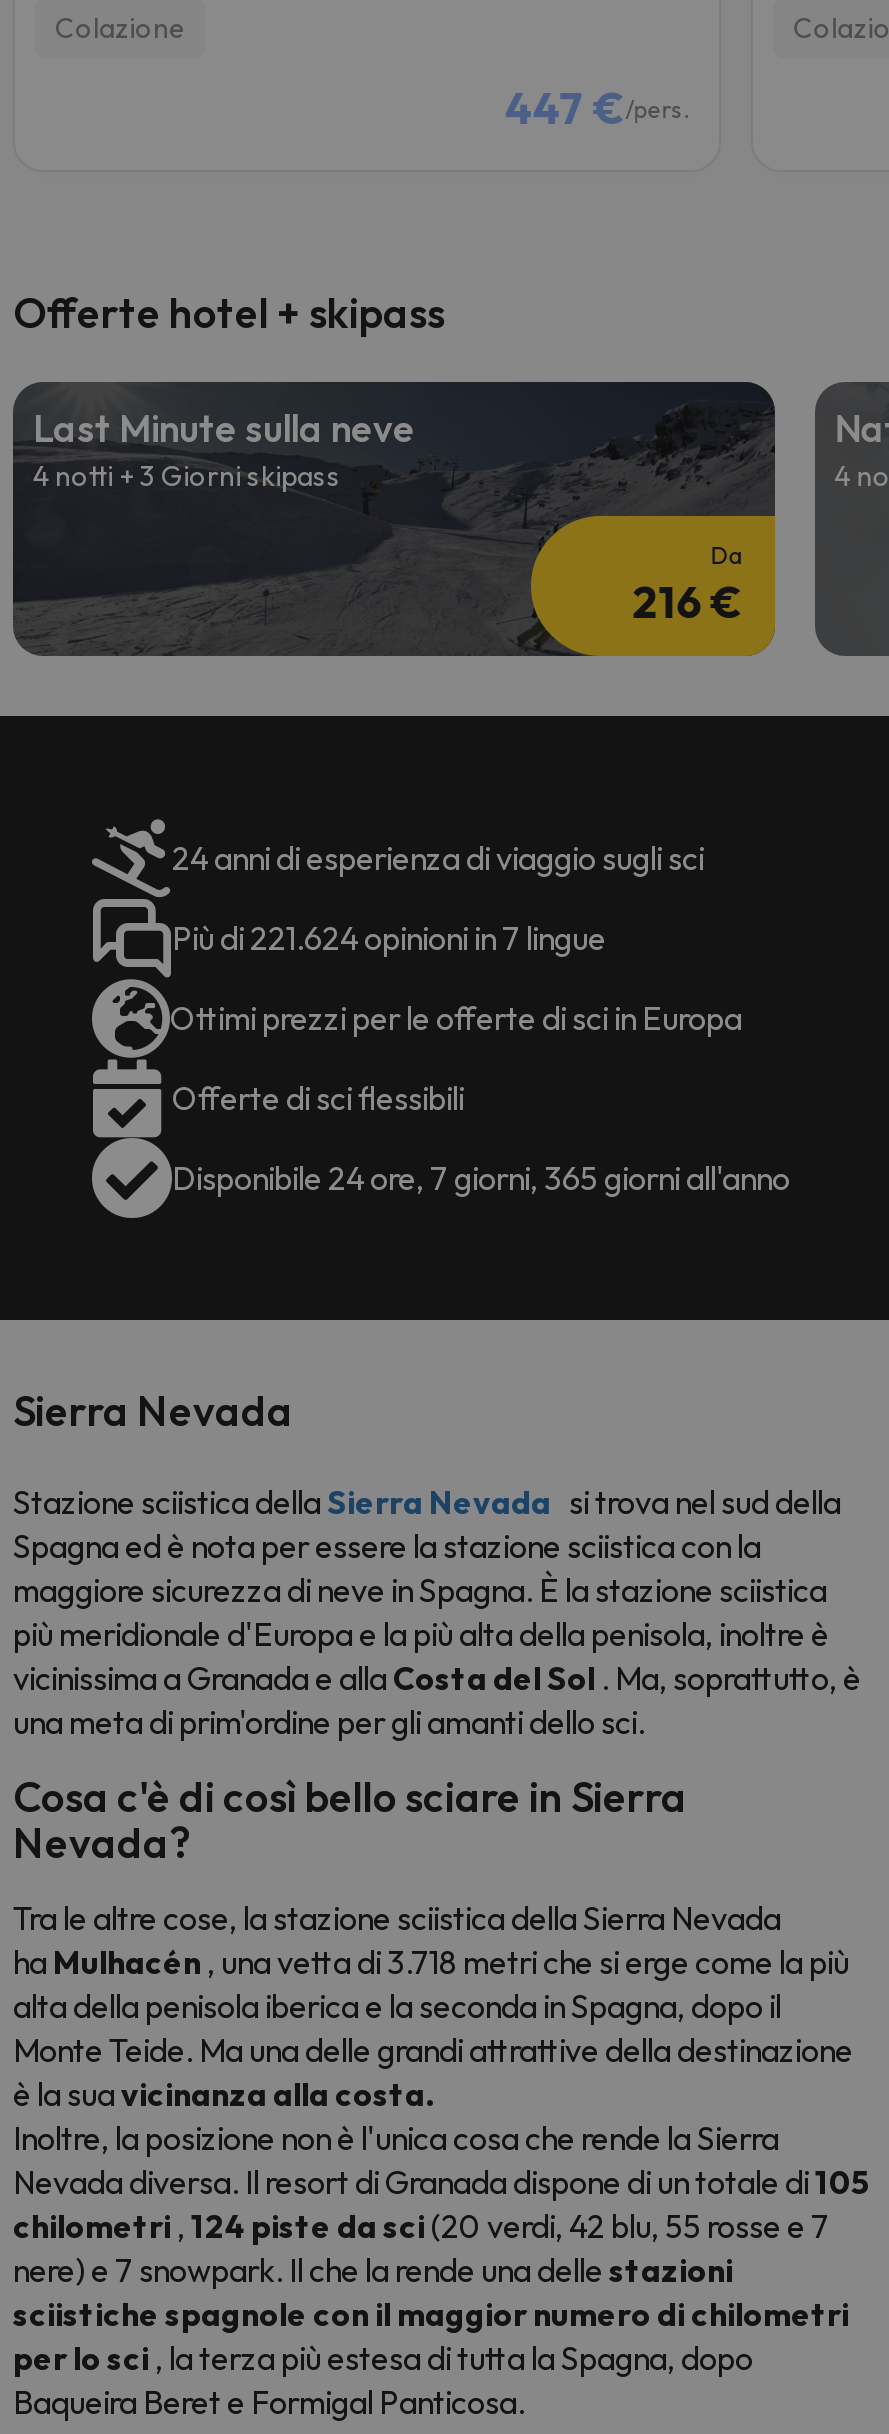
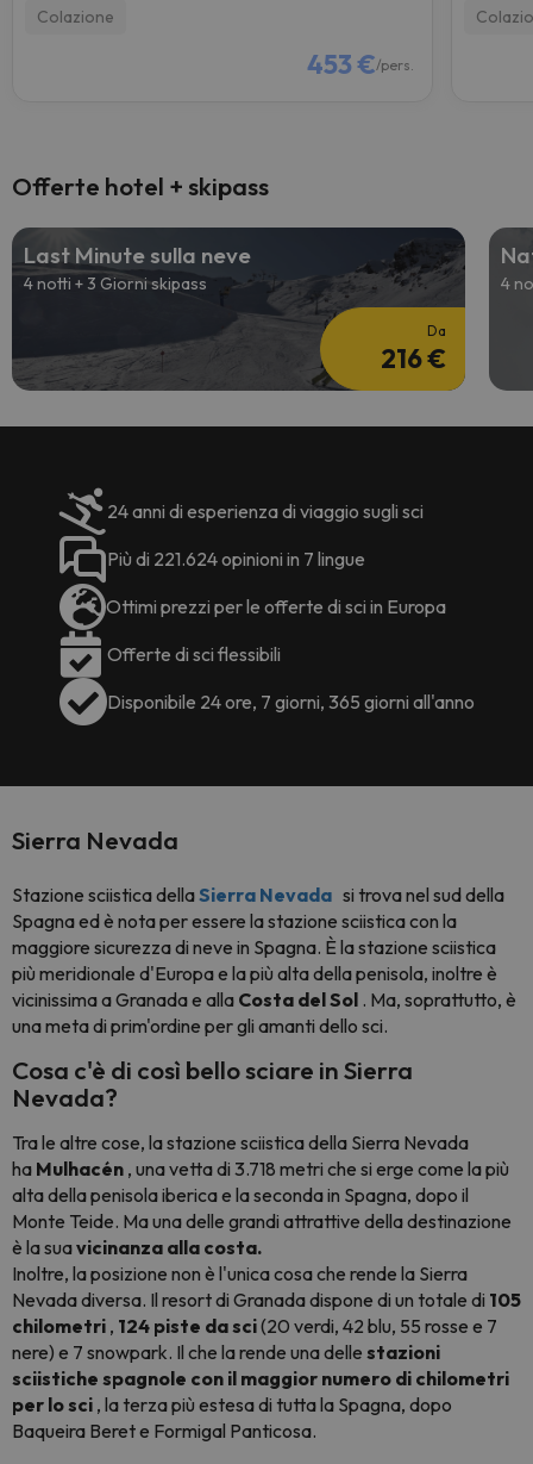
[505,80,689,136] 447 €/pers. -> [307,48,414,81] 453 €/pers.

